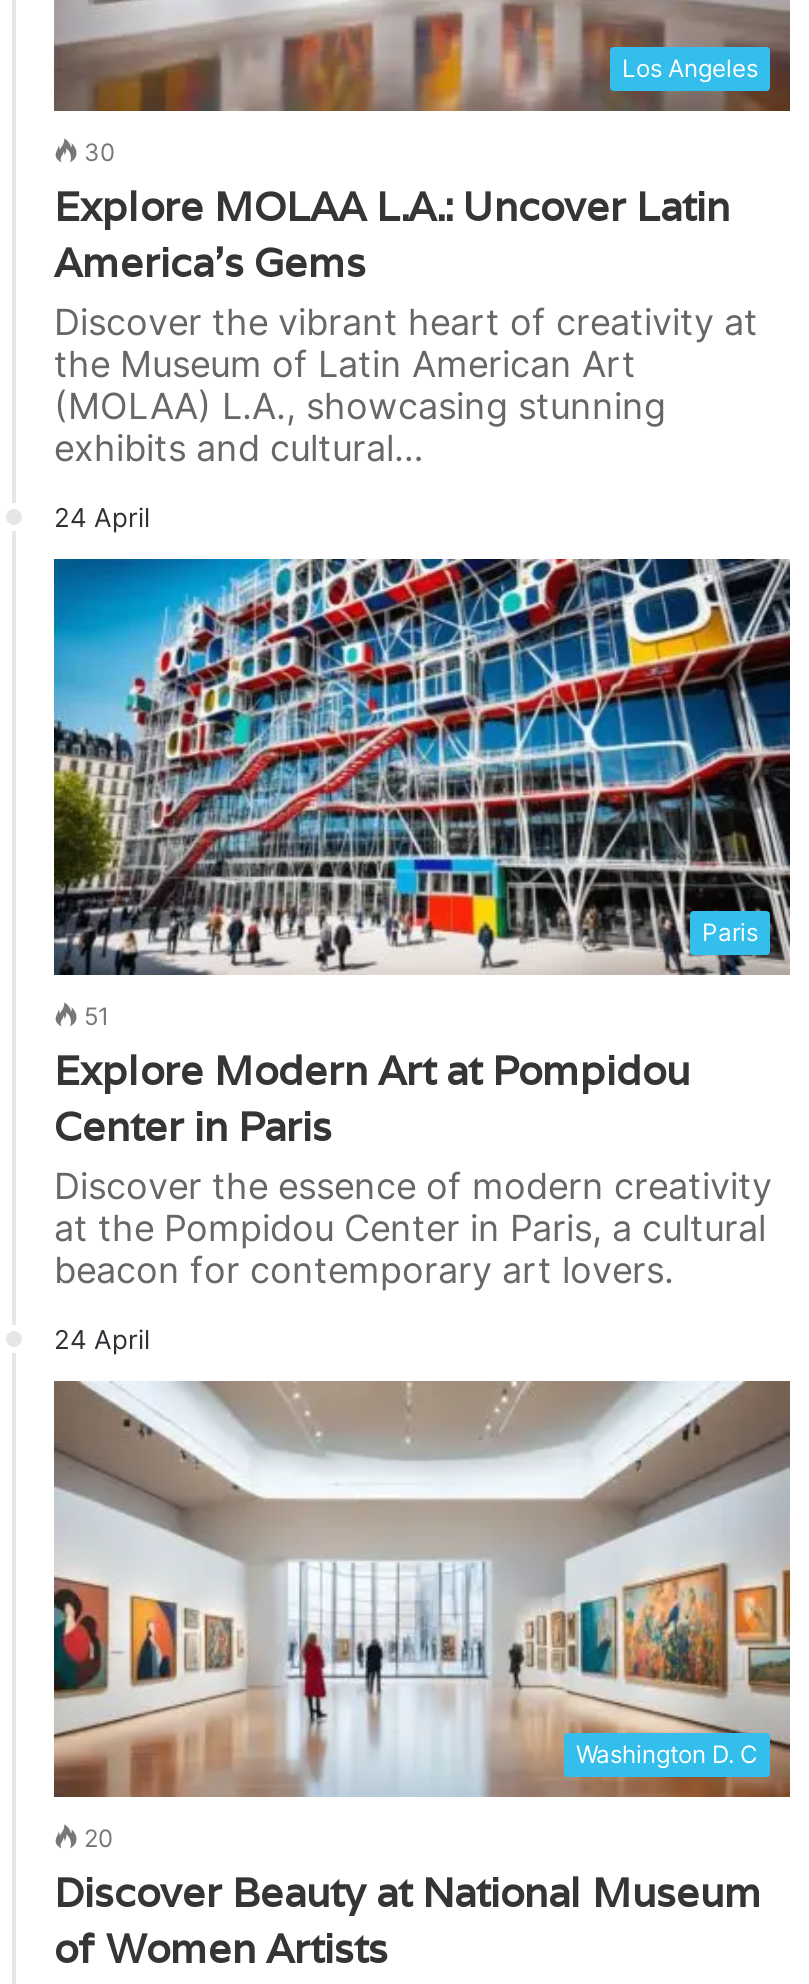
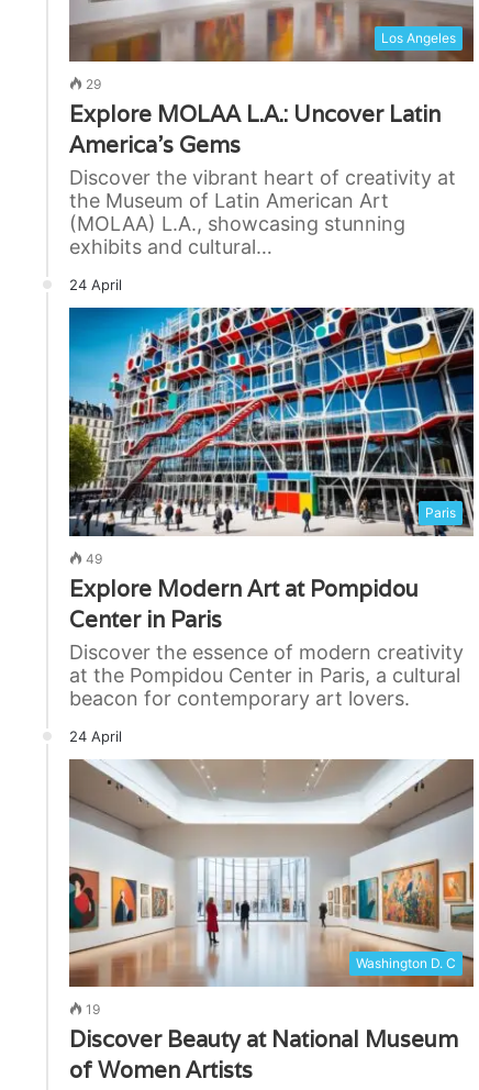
[78,138,116,168] 30 -> [82,76,101,92] 29
[78,1001,110,1031] 51 -> [82,550,102,567] 49
[78,1822,114,1852] 20 -> [82,1001,100,1018] 19

